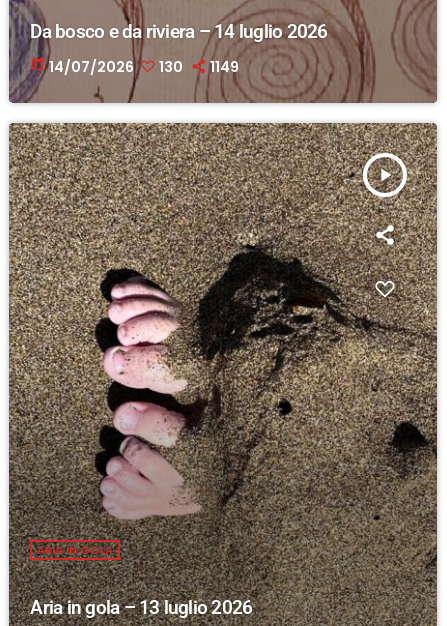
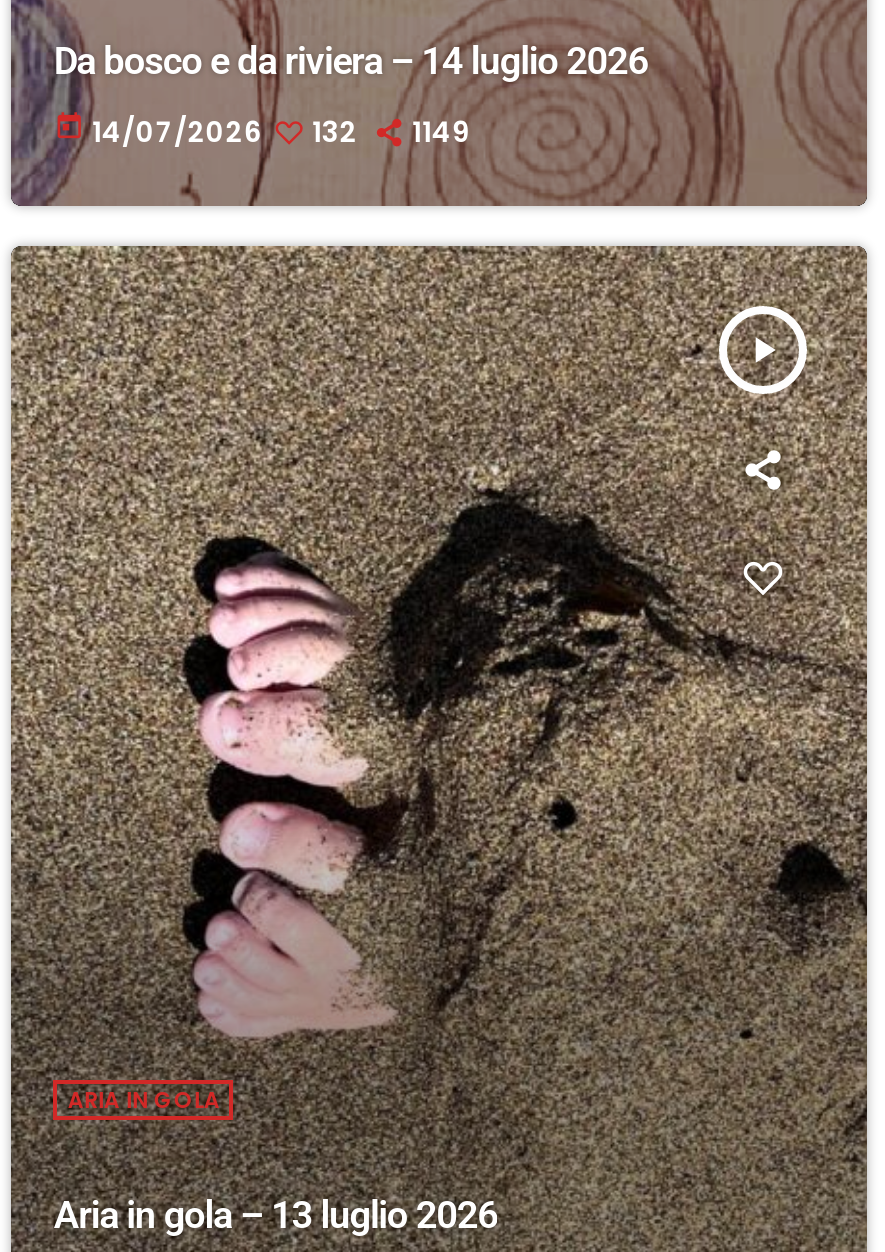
[159,56,183,76] 130 -> [312,113,358,153] 132

